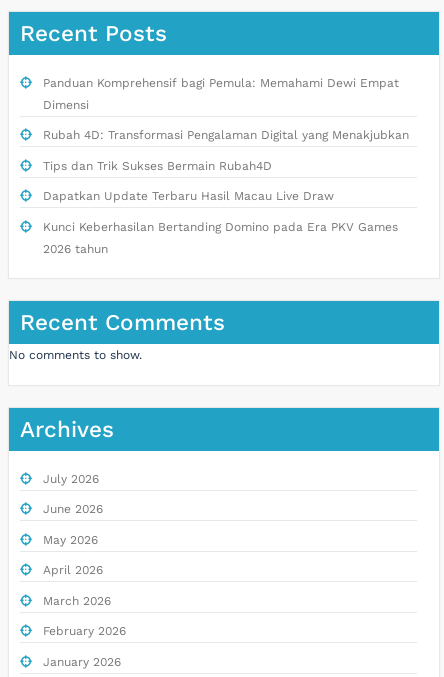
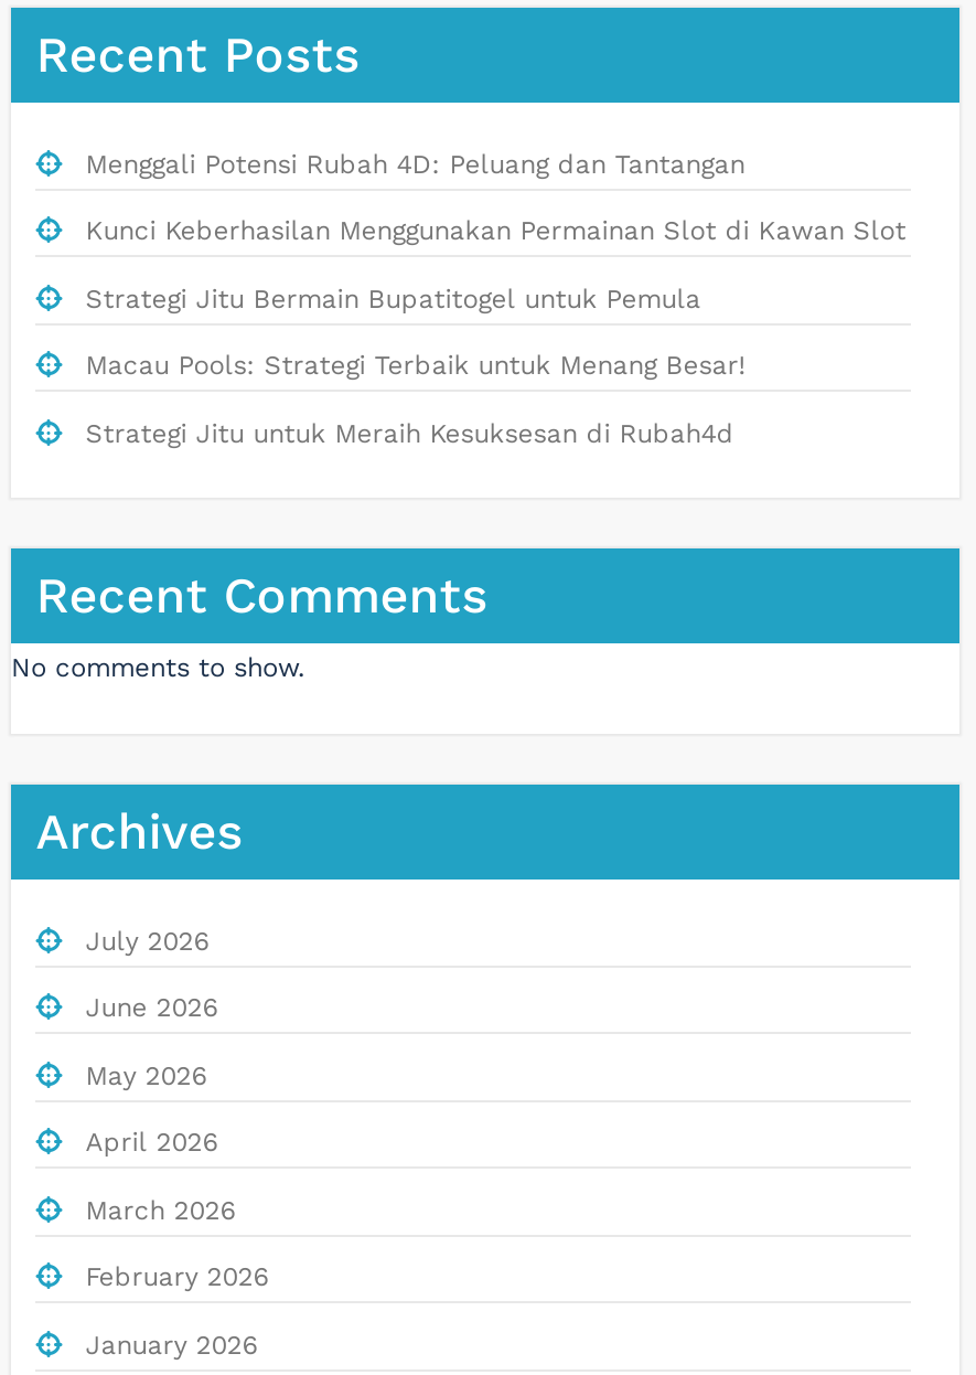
[43,76,409,256] Panduan Komprehensif bagi Pemula: Memahami Dewi Empat | Dimensi | Rubah 4D: Transformasi Pengalaman Digital yang Menakjubkan | Tips dan Trik Sukses Bermain Rubah4D | Dapatkan Update Terbaru Hasil Macau Live Draw | Kunci Keberhasilan Bertanding Domino pada Era PKV Games | 2026 tahun -> [86,148,906,448] Menggali Potensi Rubah 4D: Peluang dan Tantangan | Kunci Keberhasilan Menggunakan Permainan Slot di Kawan Slot | Strategi Jitu Bermain Bupatitogel untuk Pemula | Macau Pools: Strategi Terbaik untuk Menang Besar! | Strategi Jitu untuk Meraih Kesuksesan di Rubah4d

